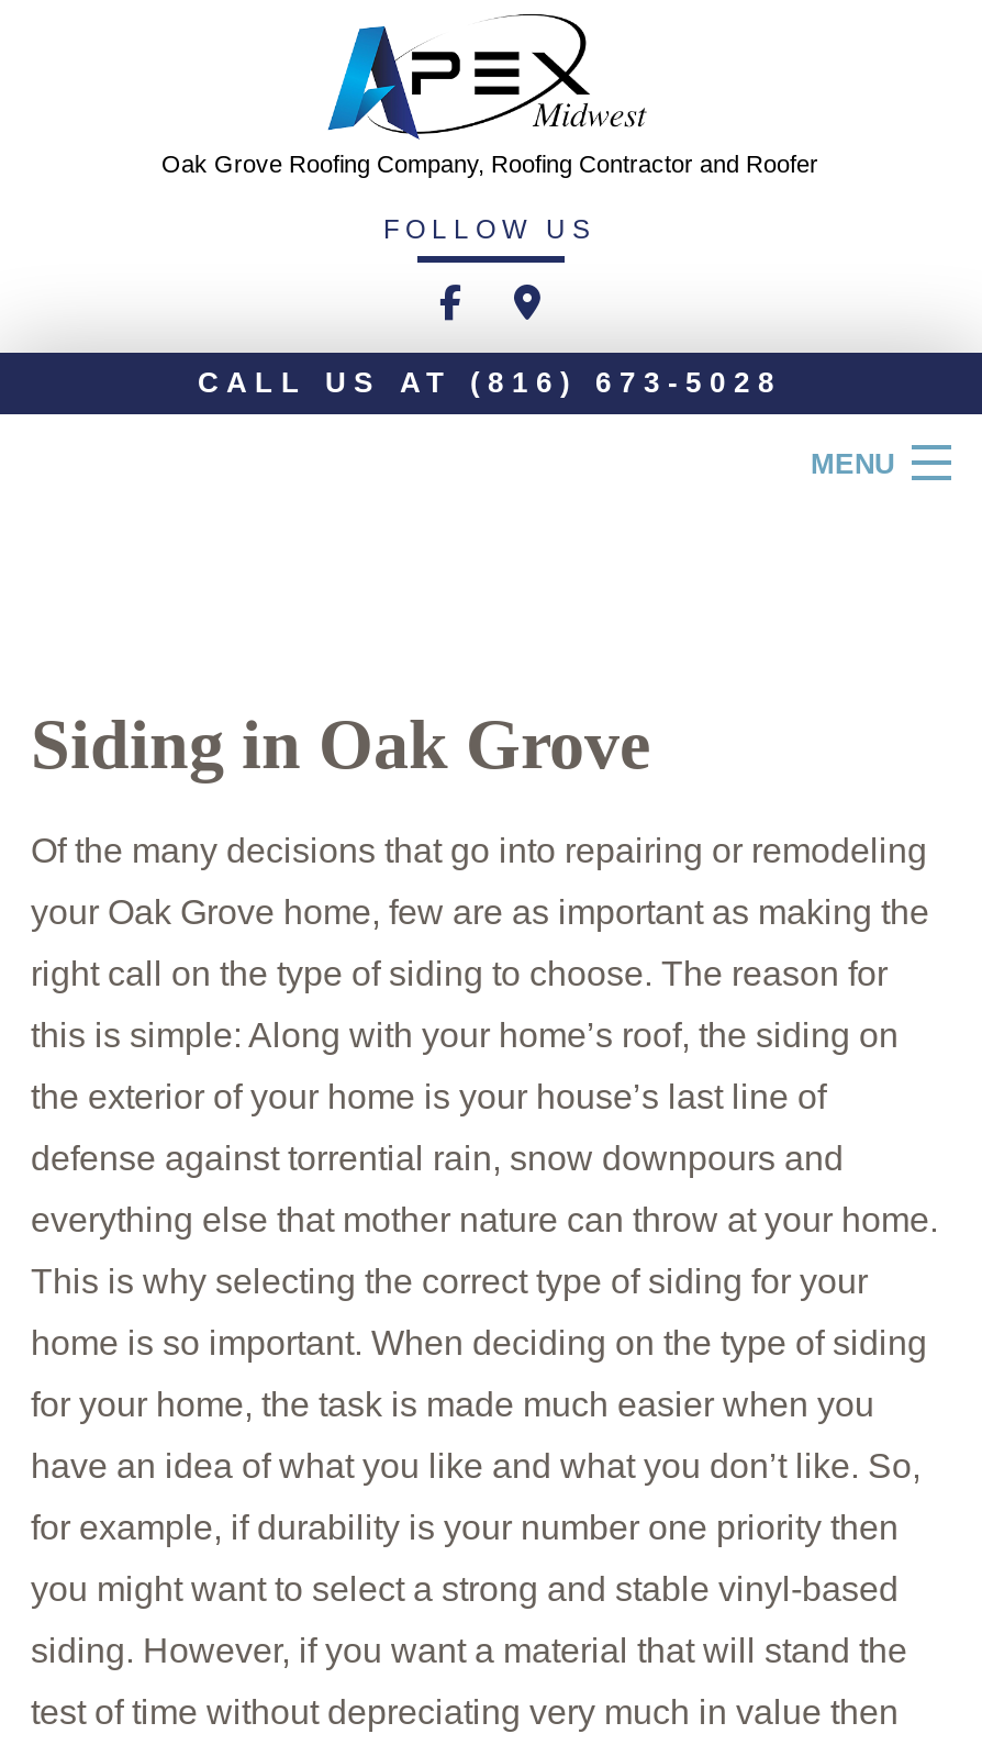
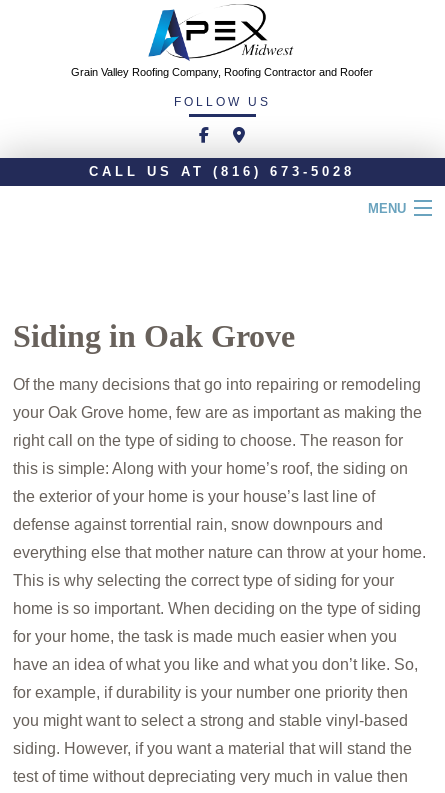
[161,150,818,177] Oak Grove Roofing Company, Roofing Contractor and Roofer -> [71,66,373,78] Grain Valley Roofing Company, Roofing Contractor and Roofer

